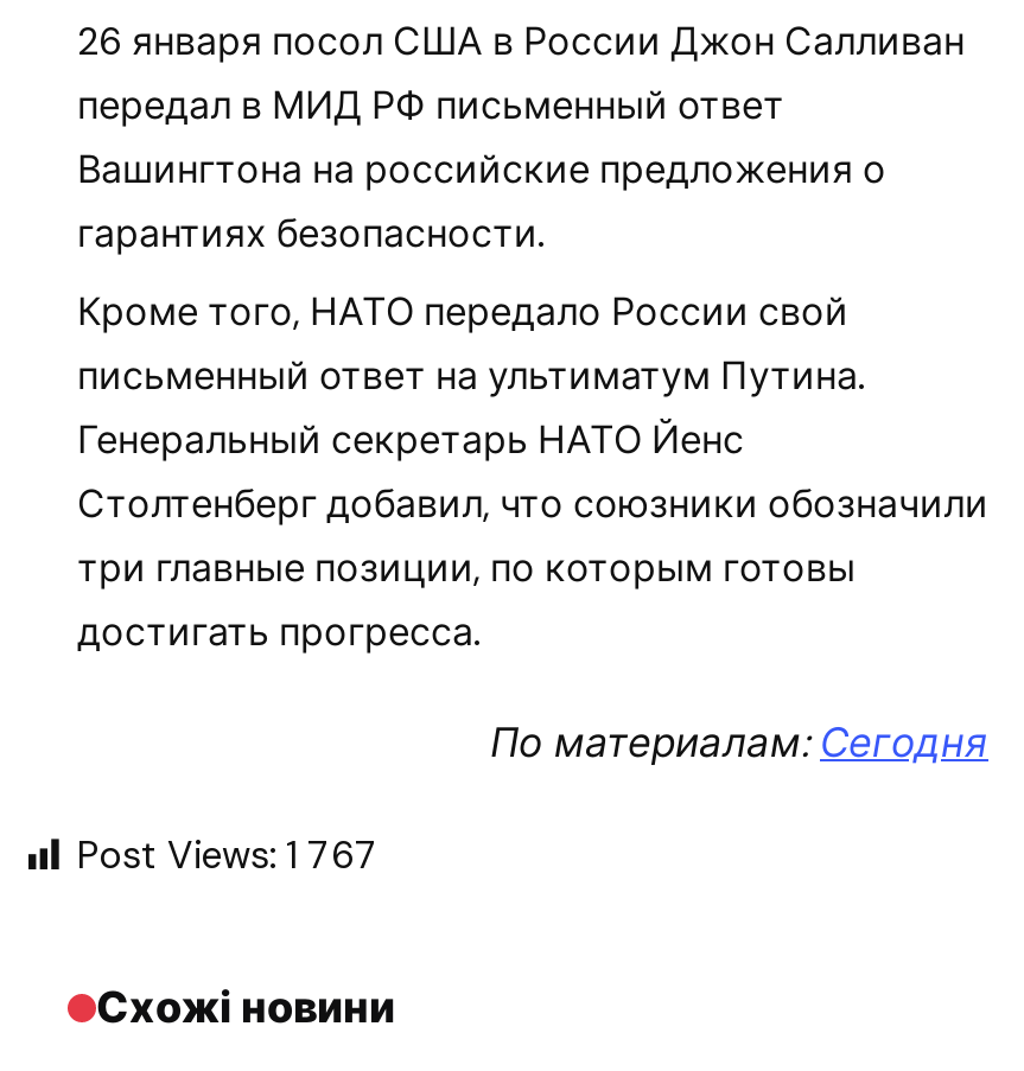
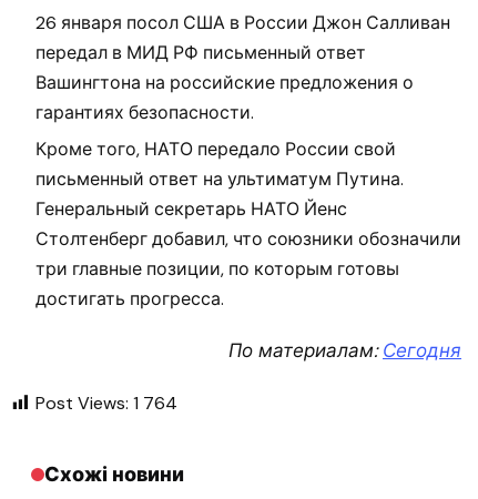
[77,830,379,880] Post Views: 1 767 -> [35,391,177,415] Post Views: 1 764

